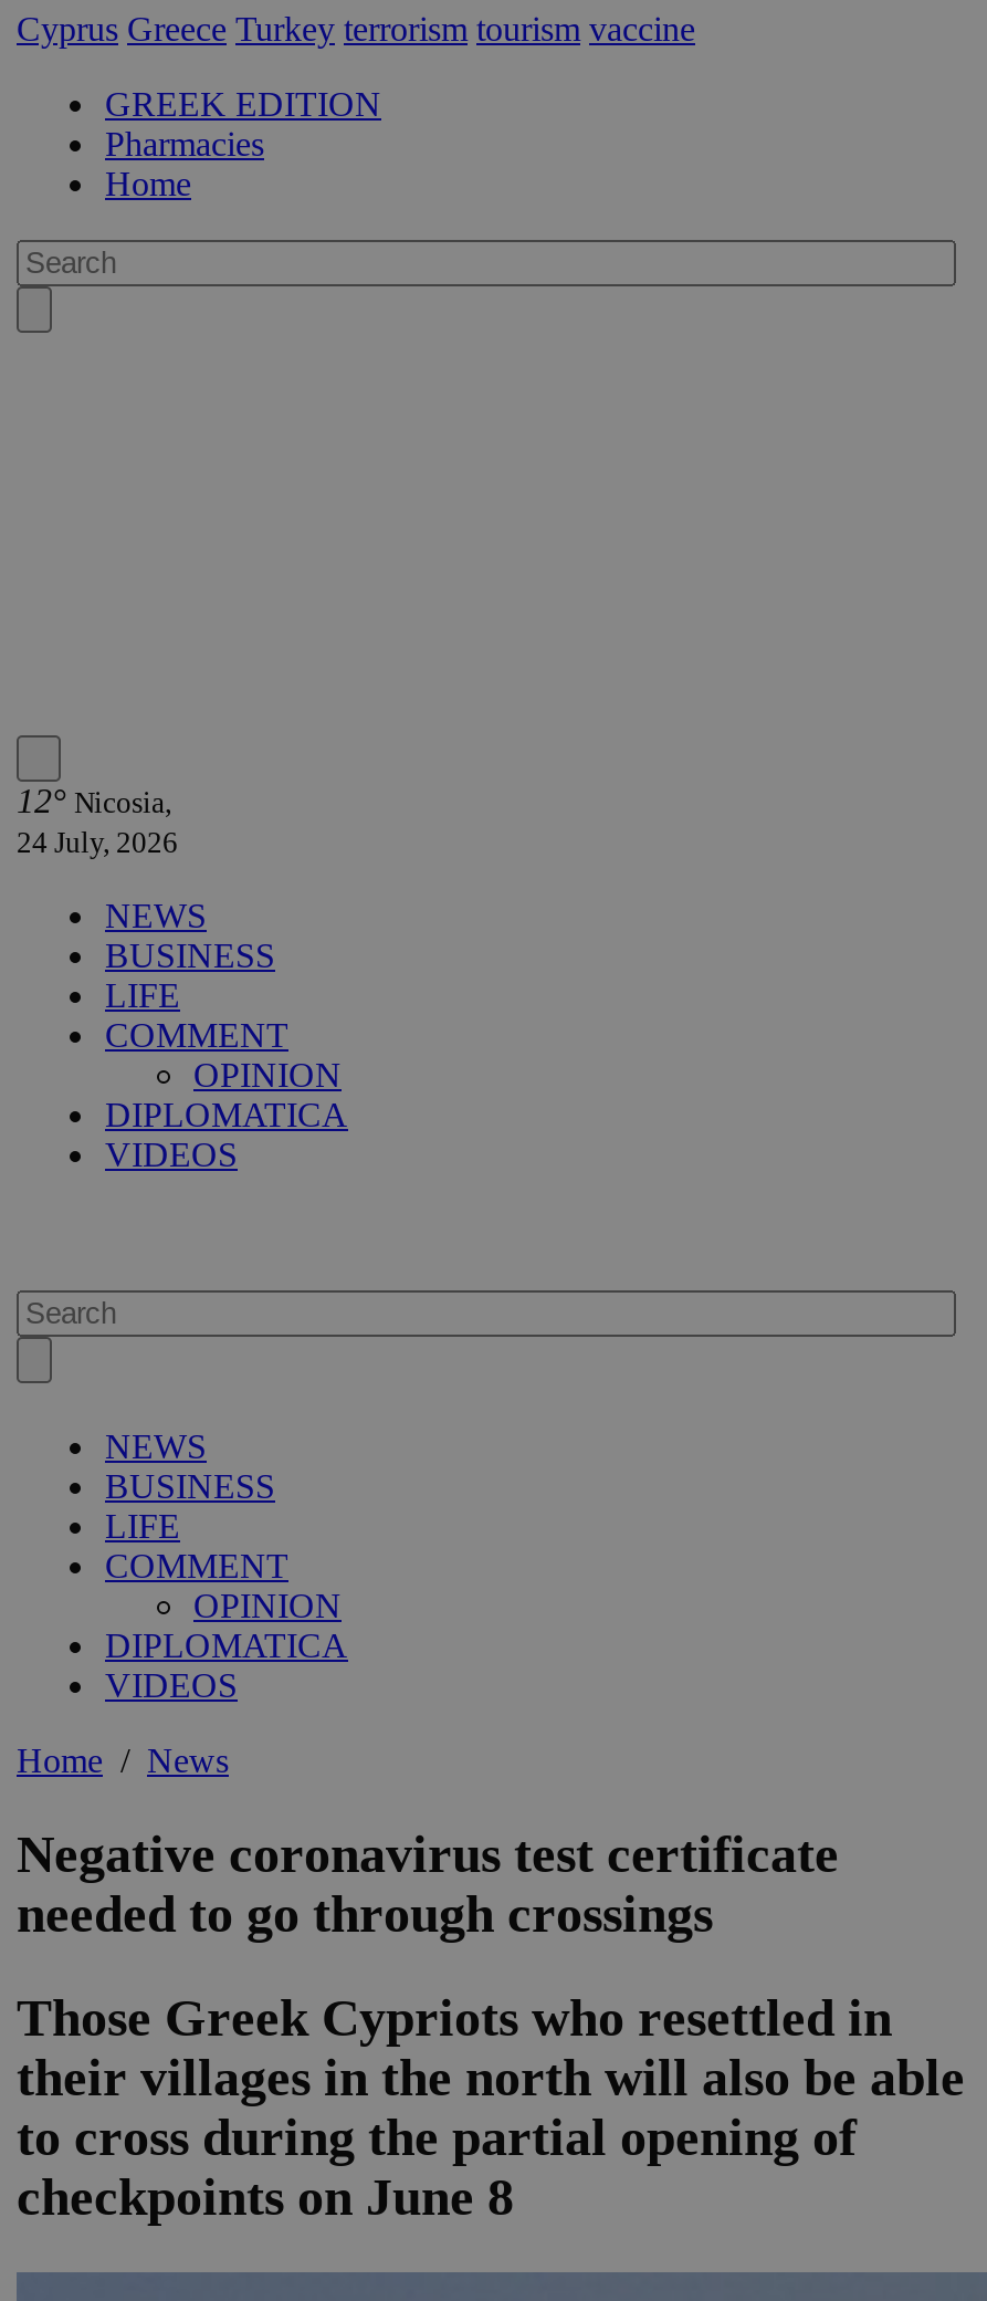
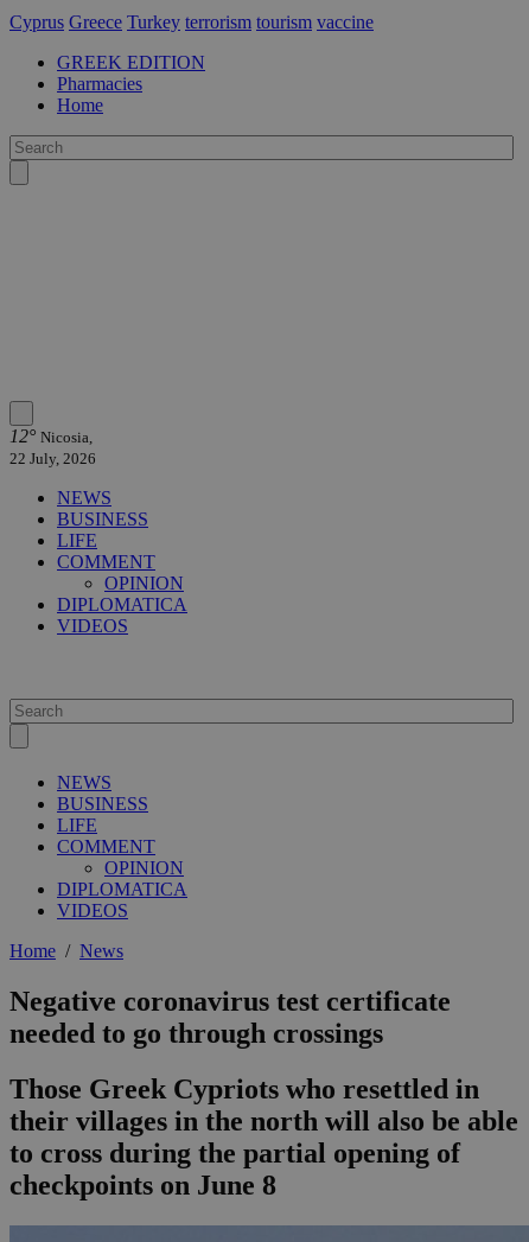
[17,827,178,860] 24 July, 2026 -> [9,450,96,468] 22 July, 2026

